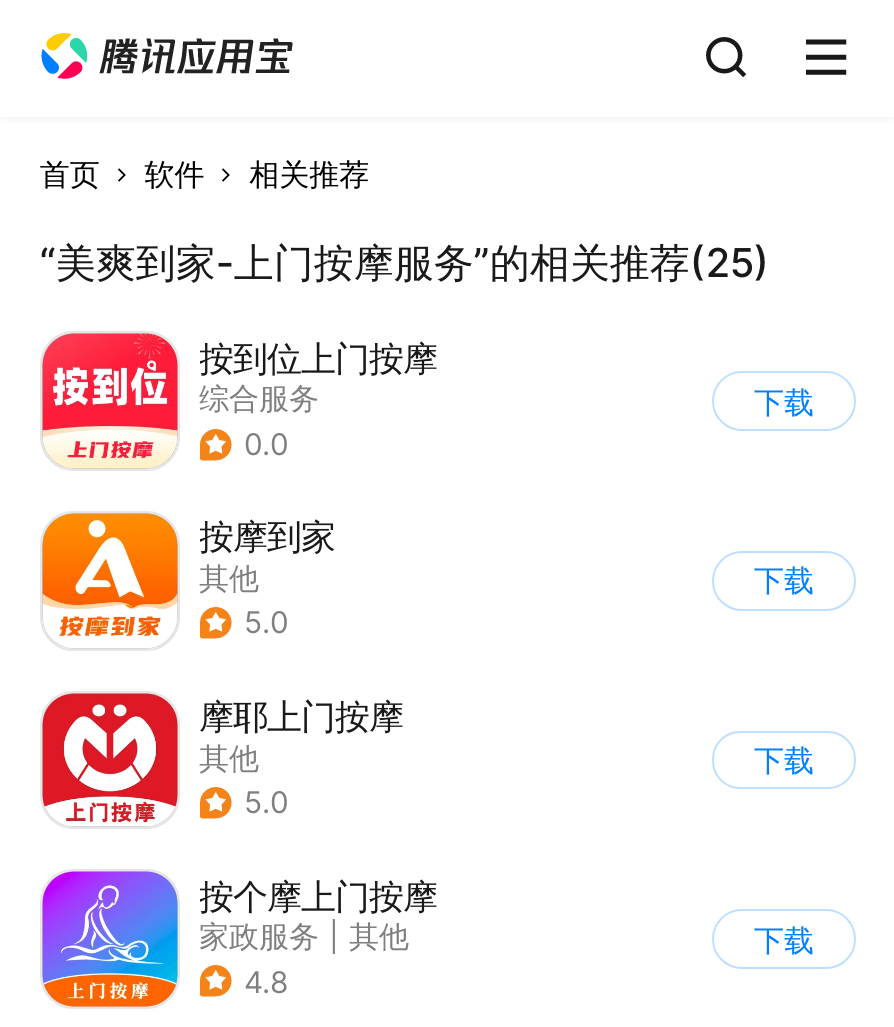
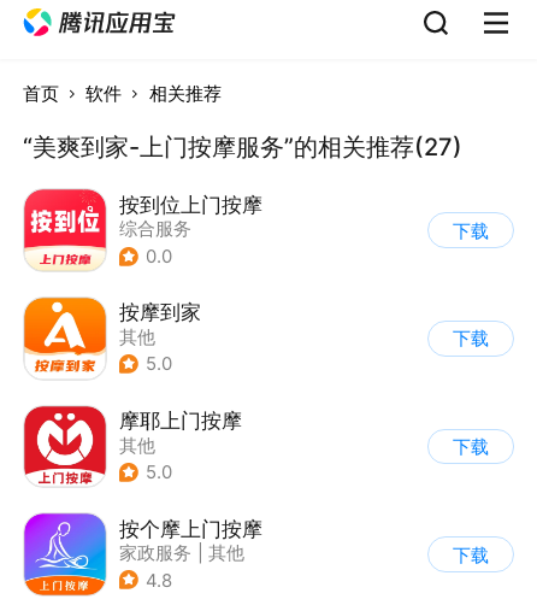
[40,238,770,286] “美爽到家-上门按摩服务”的相关推荐(25) -> [23,132,462,161] “美爽到家-上门按摩服务”的相关推荐(27)

